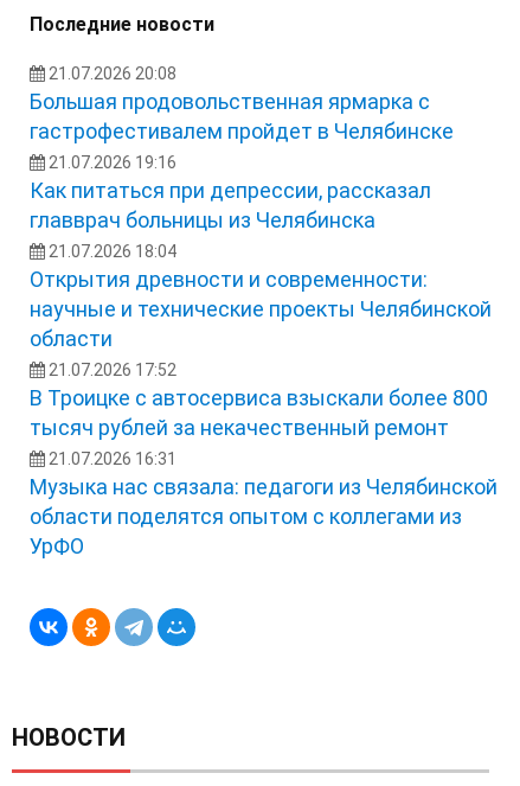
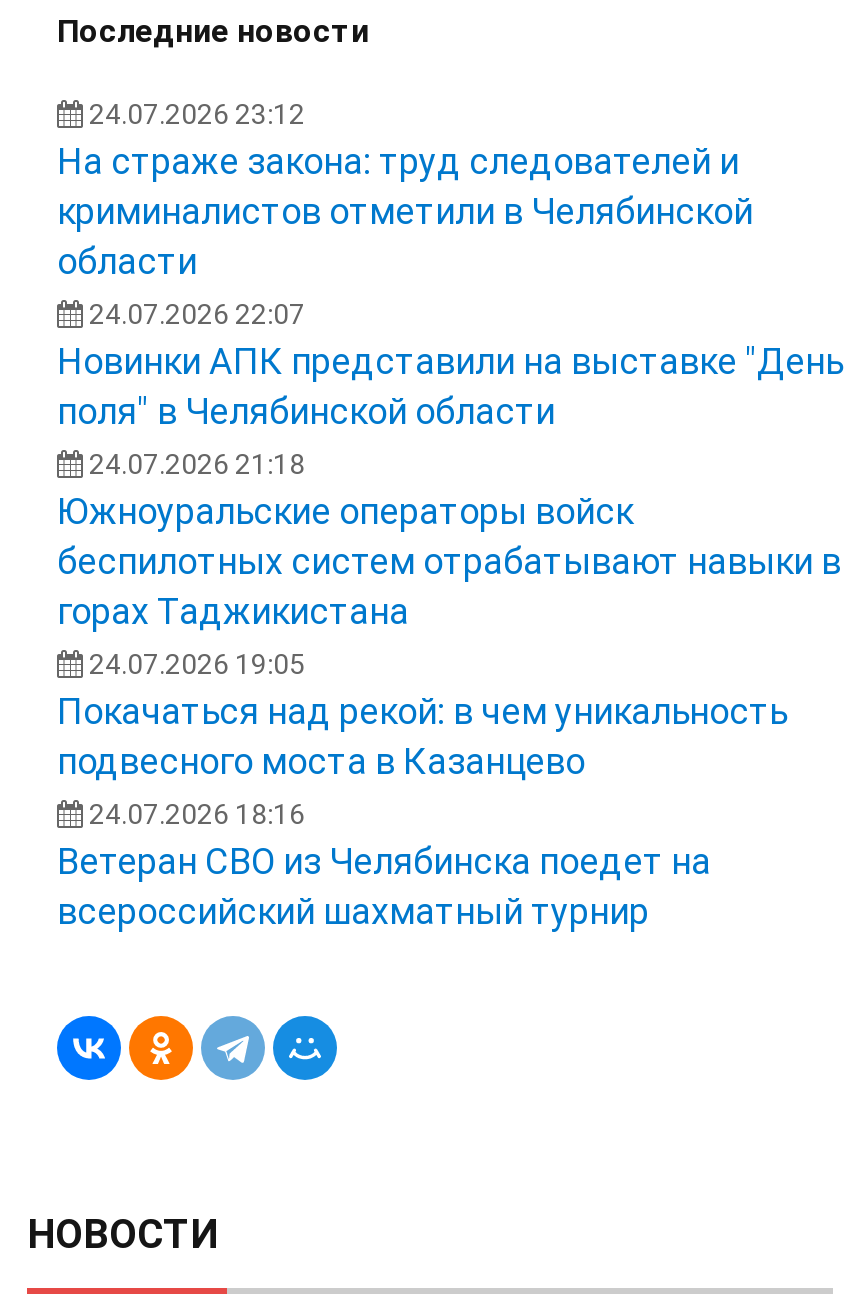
[30,64,492,321] 21.07.2026 20:08 | Большая продовольственная ярмарка с | гастрофестивалем пройдет в Челябинске | 21.07.2026 19:16 | Как питаться при депрессии, рассказал | главврач больницы из Челябинска | 21.07.2026 18:04 | Открытия древности и современности: | научные и технические проекты Челябинской -> [57,98,753,232] 24.07.2026 23:12 | На страже закона: труд следователей и | криминалистов отметили в Челябинской
moved [30,326,113,351] -> [57,240,197,282]: области
[30,360,497,558] 21.07.2026 17:52 | В Троицке с автосервиса взыскали более 800 | тысяч рублей за некачественный ремонт | 21.07.2026 16:31 | Музыка нас связала: педагоги из Челябинской | области поделятся опытом с коллегами из | УрФО -> [57,298,843,932] 24.07.2026 22:07 | Новинки АПК представили на выставке "День | поля" в Челябинской области | 24.07.2026 21:18 | Южноуральские операторы войск | беспилотных систем отрабатывают навыки в | горах Таджикистана | 24.07.2026 19:05 | Покачаться над рекой: в чем уникальность | подвесного моста в Казанцево | 24.07.2026 18:16 | Ветеран СВО из Челябинска поедет на | всероссийский шахматный турнир

